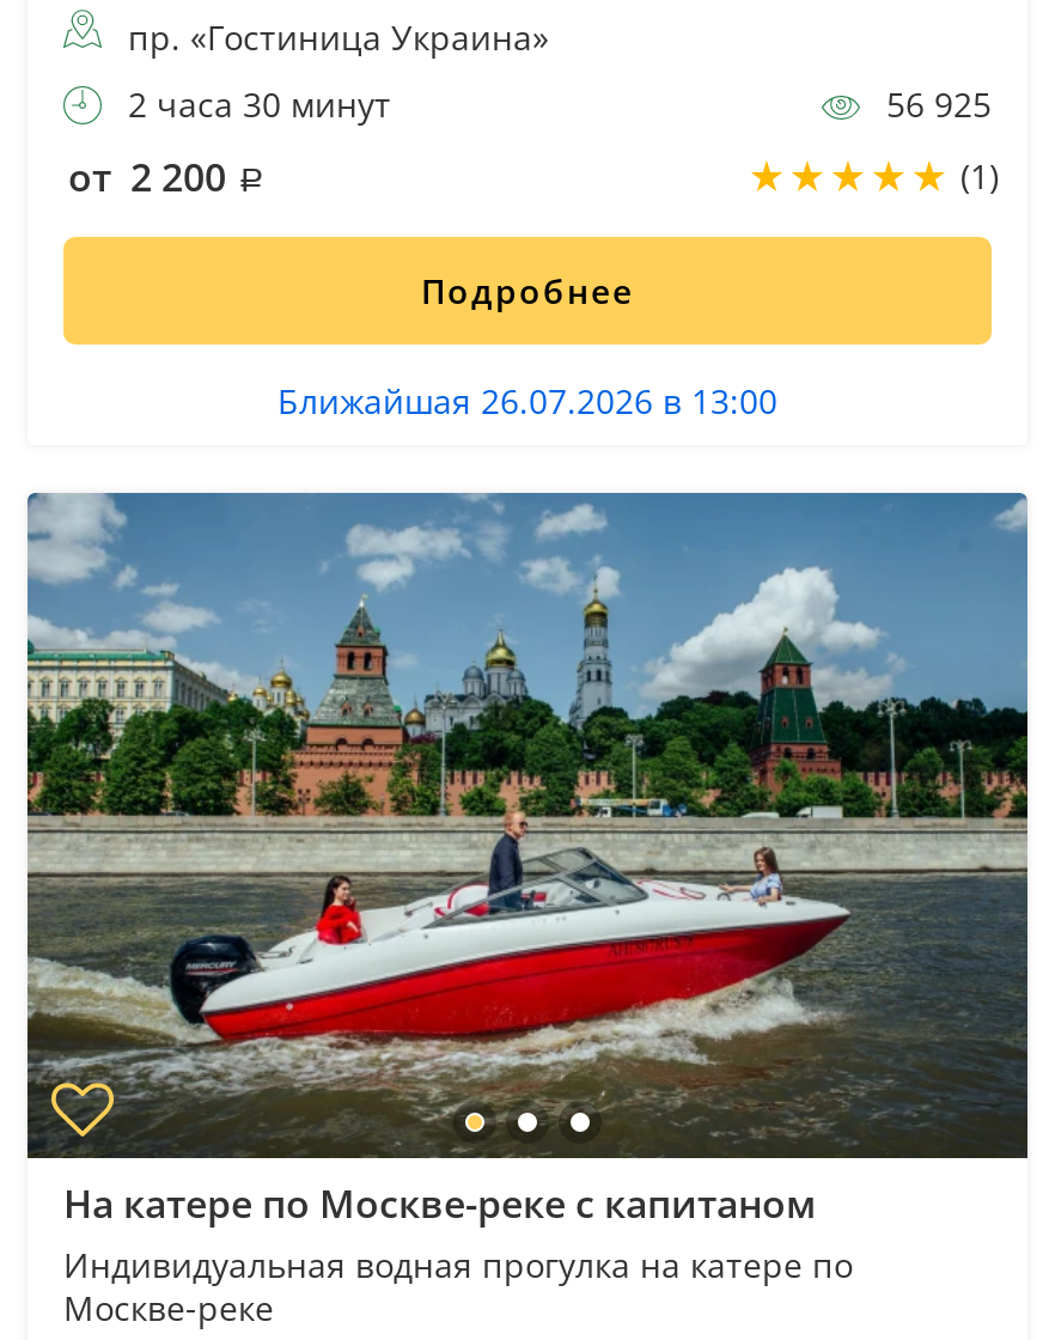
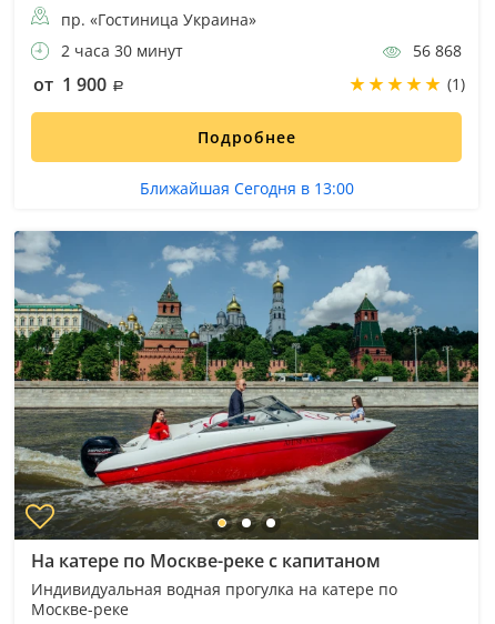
[877,81,992,126] 56 925 -> [408,40,462,61] 56 868
[68,150,236,203] от 2 200 -> [33,72,111,96] от 1 900
[278,377,777,423] Ближайшая 26.07.2026 в 13:00 -> [139,177,353,198] Ближайшая Сегодня в 13:00

